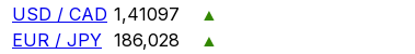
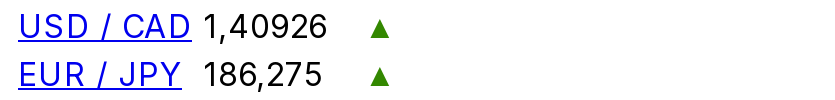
[12,4,180,25] USD / CAD 1,41097 -> [18,7,328,47] USD / CAD 1,40926
[12,29,180,51] EUR / JPY 186,028 -> [18,55,322,95] EUR / JPY 186,275

